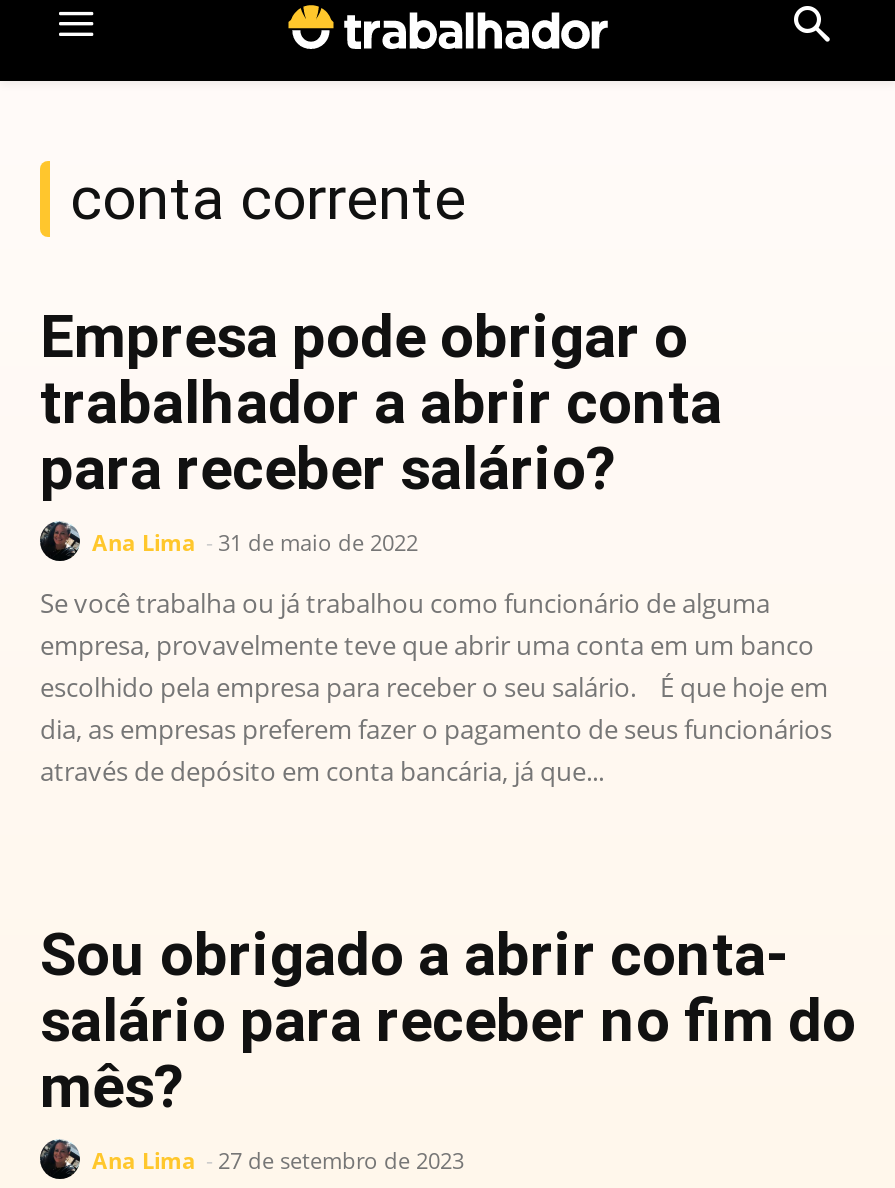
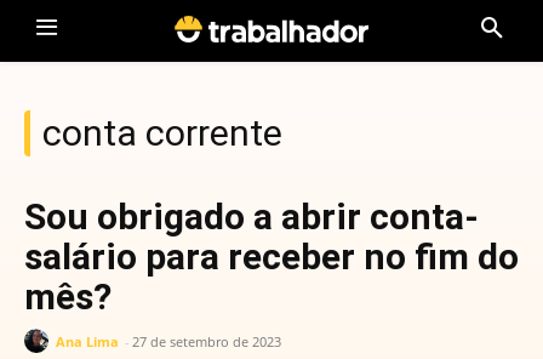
[40,301,832,789] Empresa pode obrigar o | trabalhador a abrir conta | para receber salário? | Ana Lima - 31 de maio de 2022 | Se você trabalha ou já trabalhou como funcionário de alguma | empresa, provavelmente teve que abrir uma conta em um banco | escolhido pela empresa para receber o seu salário. É que hoje em | dia, as empresas preferem fazer o pagamento de seus funcionários | através de depósito em conta bancária, já que... -> none

